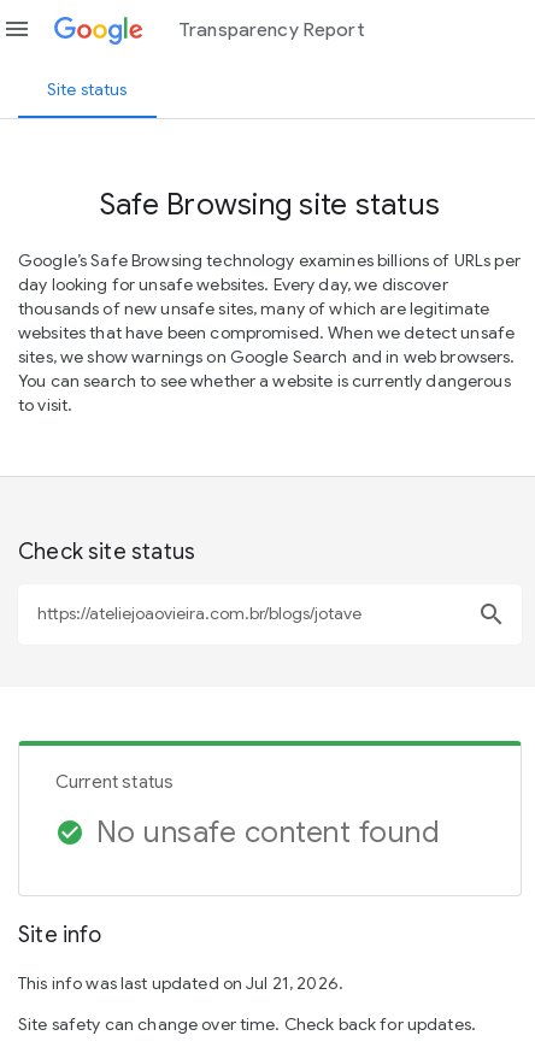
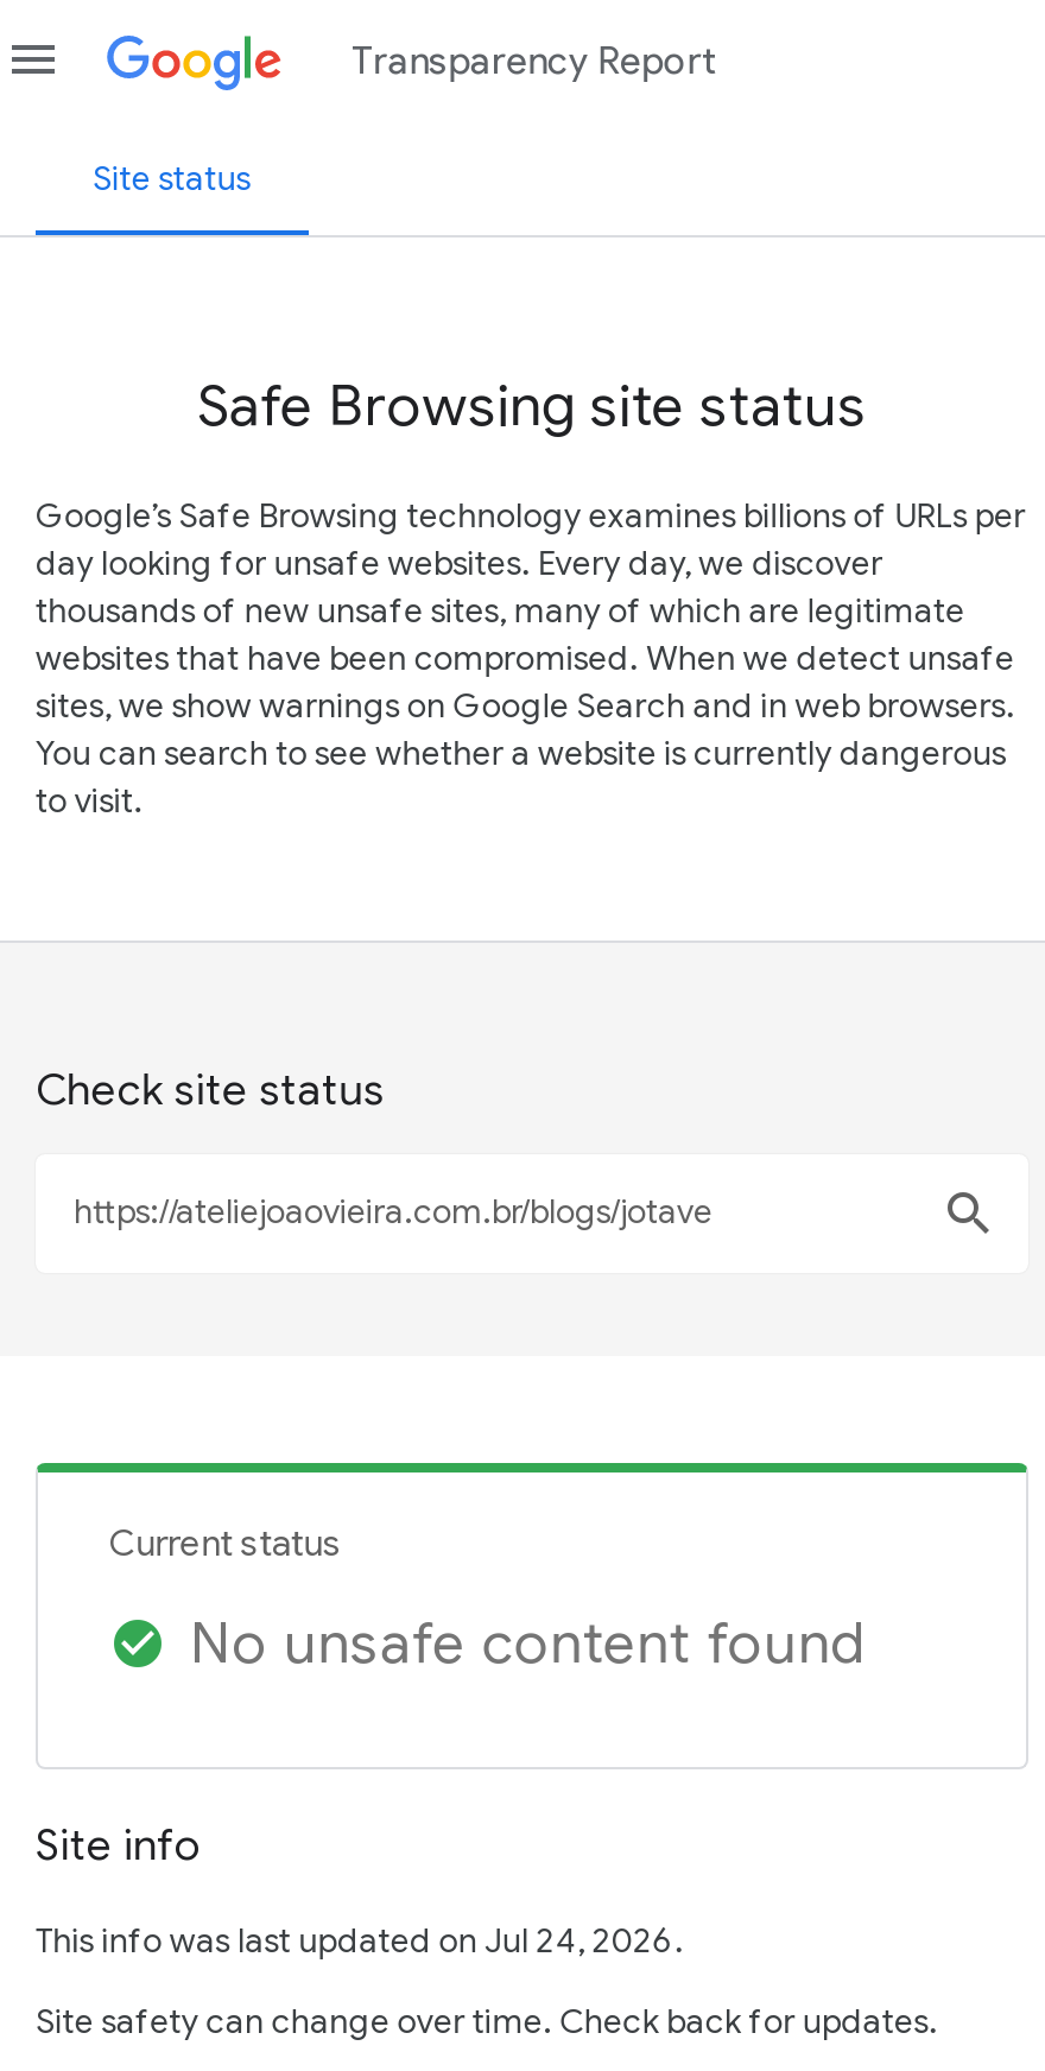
[18,972,343,994] This info was last updated on Jul 21, 2026. -> [36,1919,684,1962] This info was last updated on Jul 24, 2026.

